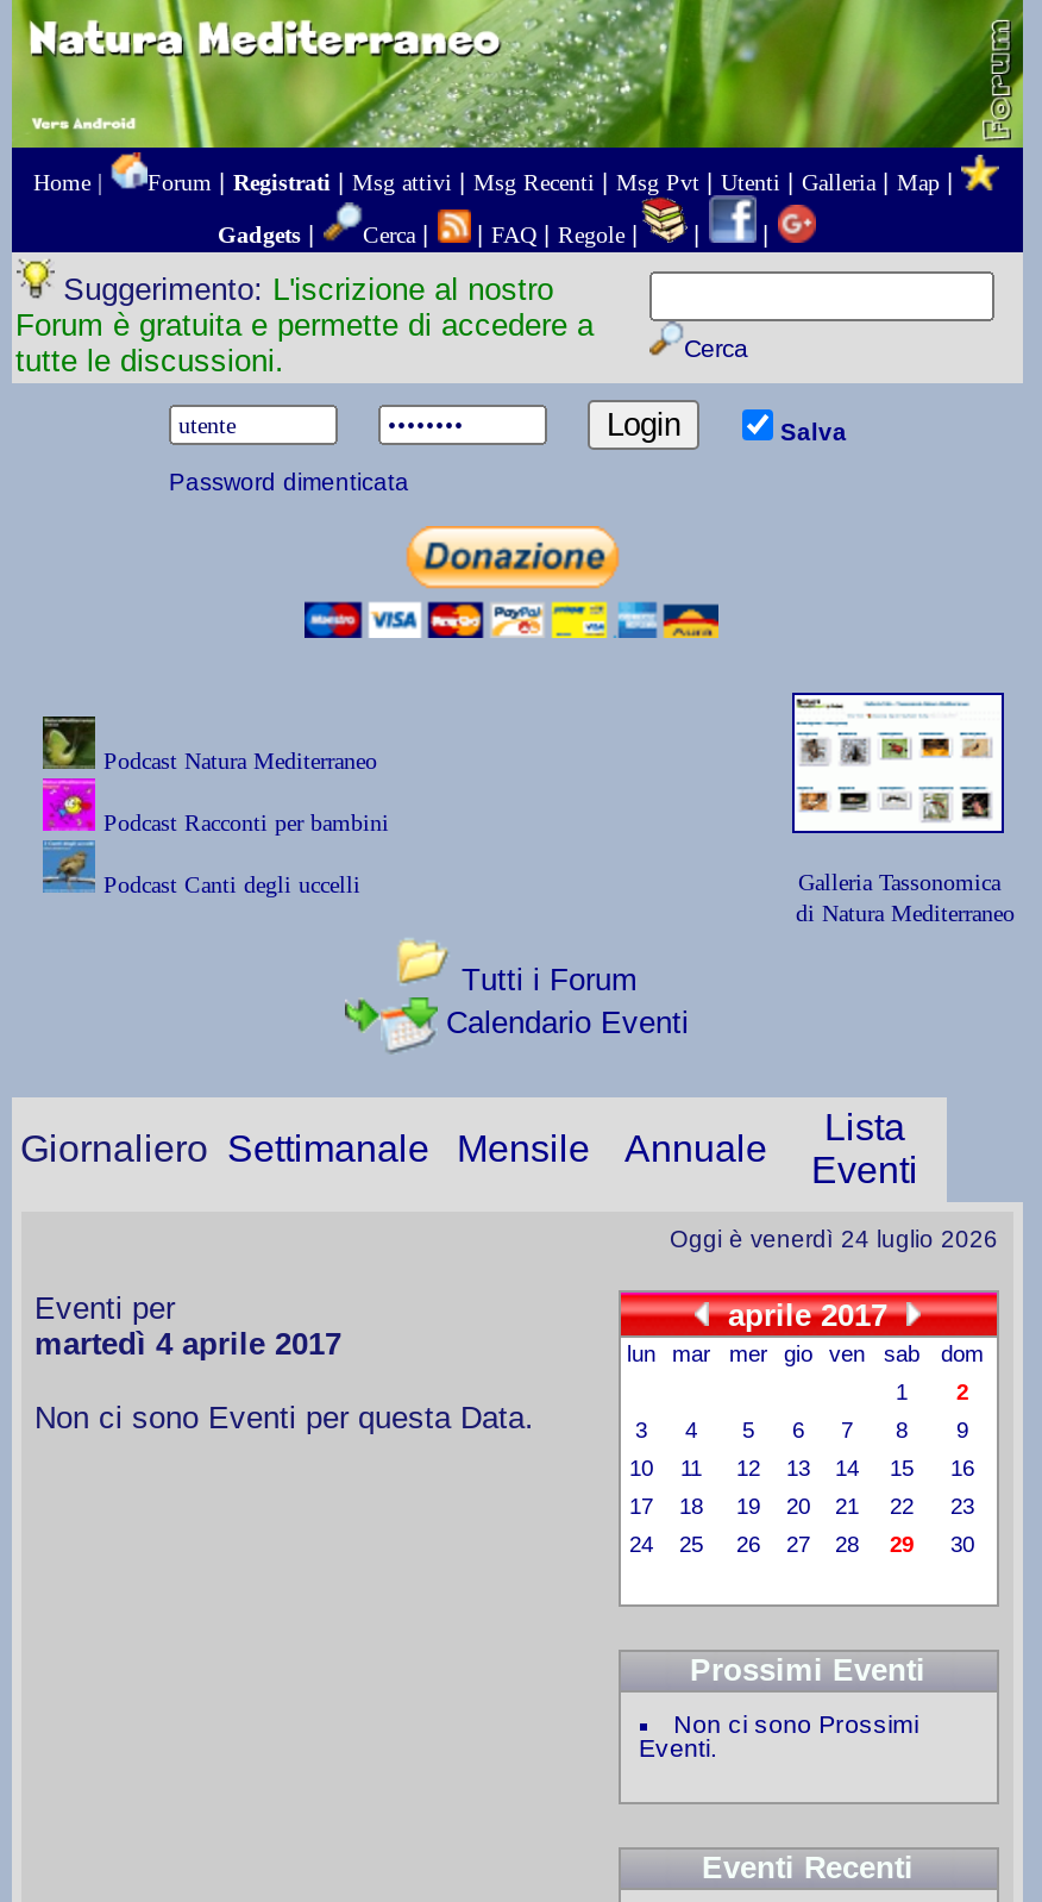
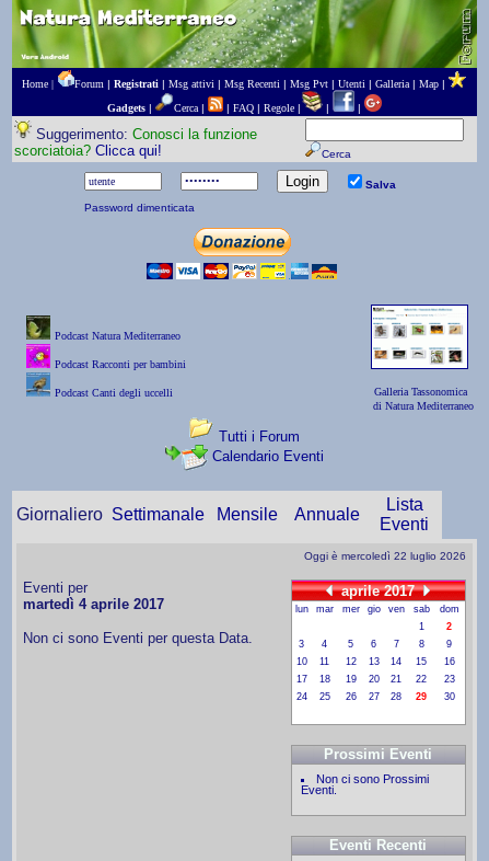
[15,271,594,378] Suggerimento: L'iscrizione al nostro | Forum è gratuita e permette di accedere a | tutte le discussioni. -> [14,126,257,159] Suggerimento: Conosci la funzione | scorciatoia? Clicca qui!
[670,1226,998,1252] Oggi è venerdì 24 luglio 2026 -> [304,550,465,562] Oggi è mercoledì 22 luglio 2026

